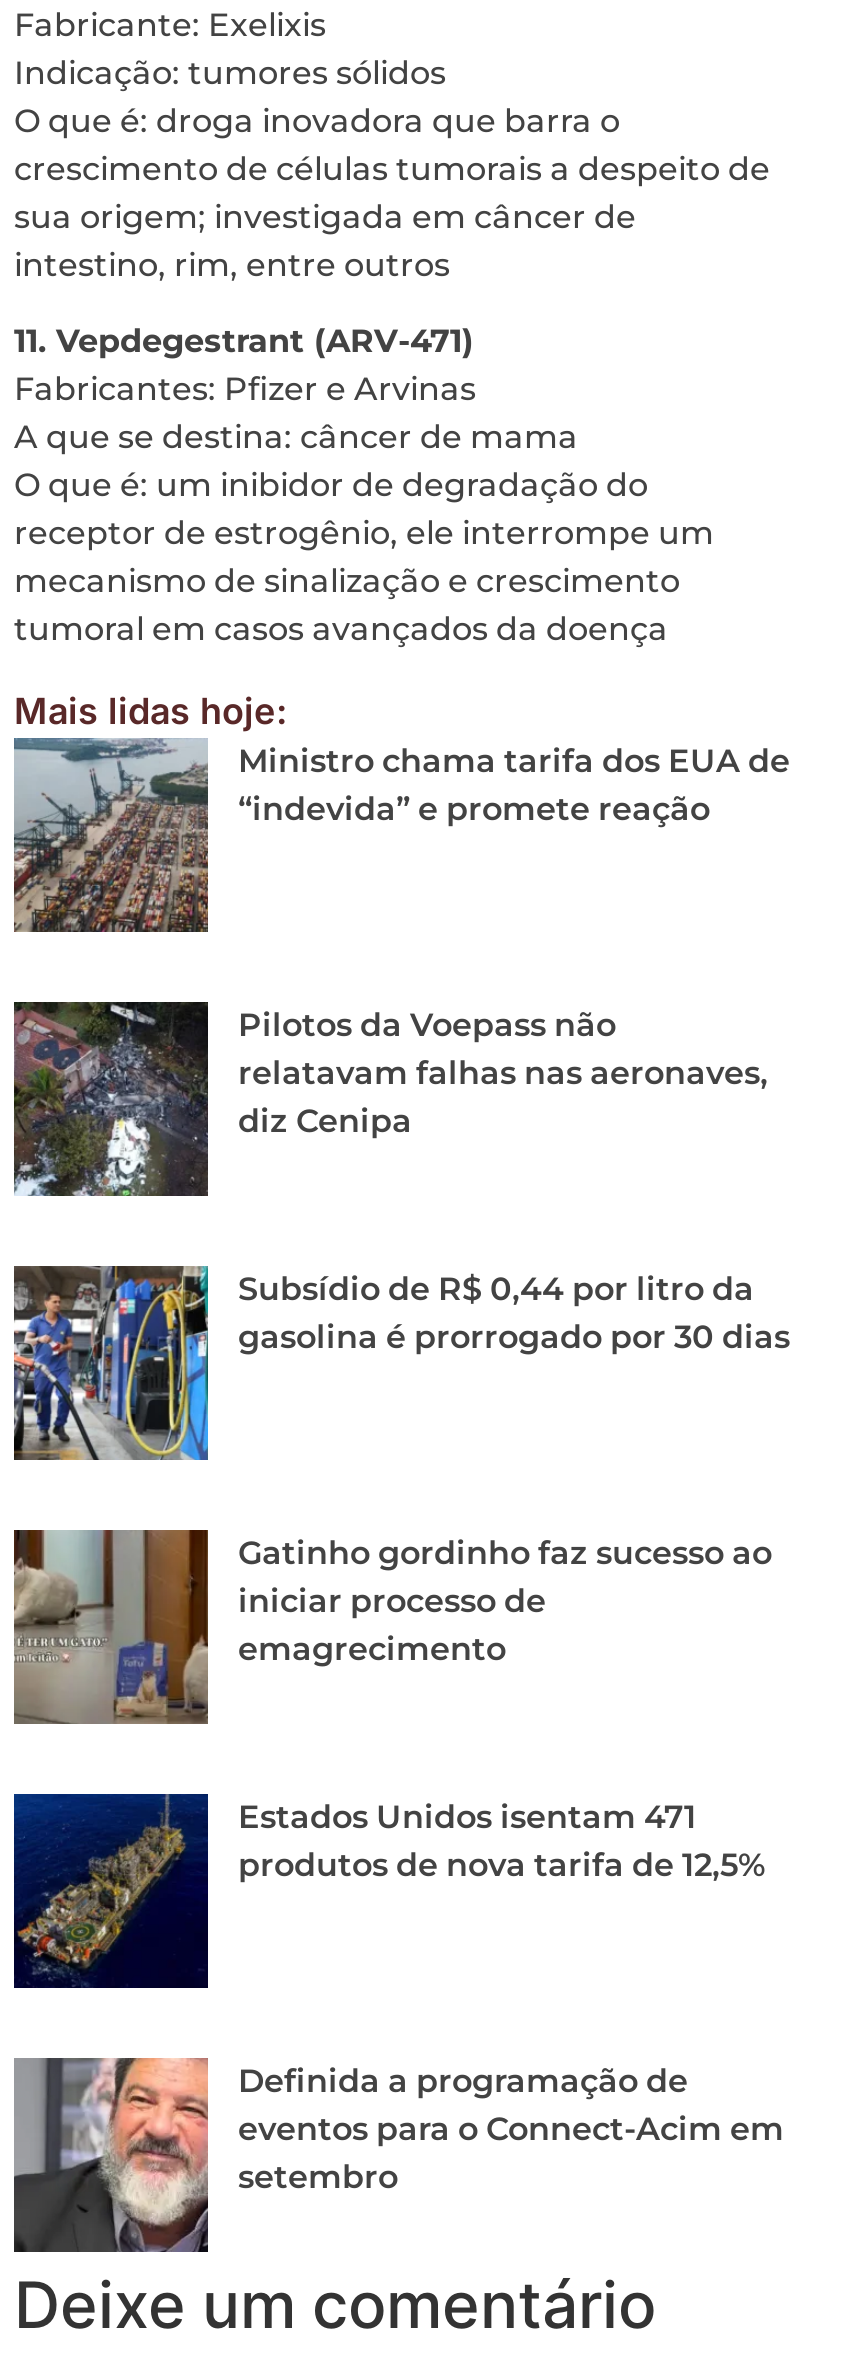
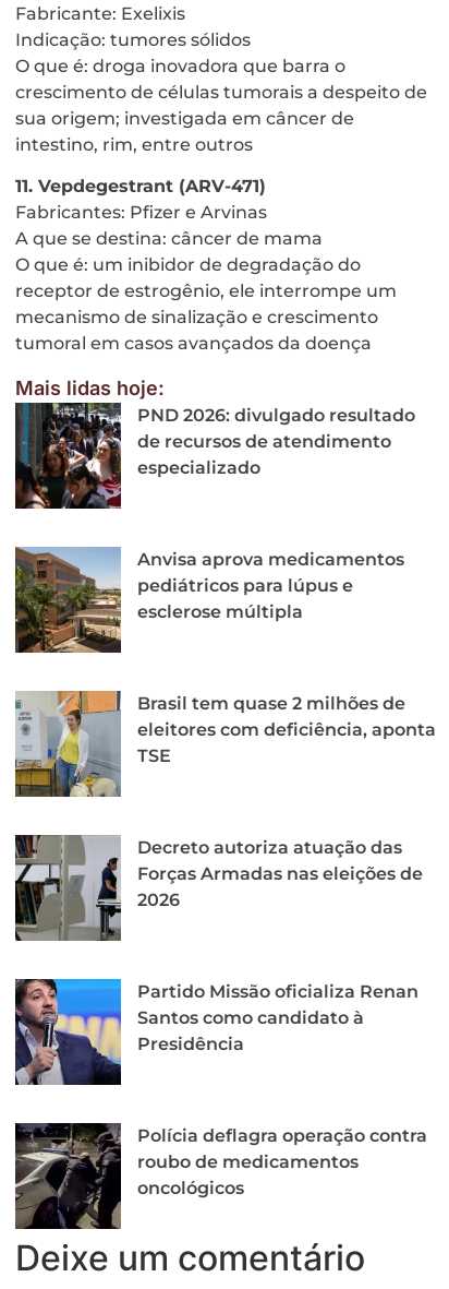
[12,736,790,934] [image] | Ministro chama tarifa dos EUA de | “indevida” e promete reação -> [14,402,415,509] [image] | PND 2026: divulgado resultado | de recursos de atendimento | especializado
[12,1000,768,1198] [image] | Pilotos da Voepass não | relatavam falhas nas aeronaves, | diz Cenipa -> [14,547,404,654] [image] | Anvisa aprova medicamentos | pediátricos para lúpus e | esclerose múltipla
[12,1264,790,1462] [image] | Subsídio de R$ 0,44 por litro da | gasolina é prorrogado por 30 dias -> [14,690,436,798] [image] | Brasil tem quase 2 milhões de | eleitores com deficiência, aponta | TSE
[12,1528,772,1724] [image] | Gatinho gordinho faz sucesso ao | iniciar processo de | emagrecimento -> [15,835,423,941] [image] | Decreto autoriza atuação das | Forças Armadas nas eleições de | 2026
[12,1792,766,1988] [image] | Estados Unidos isentam 471 | produtos de nova tarifa de 12,5% -> [14,978,418,1086] [image] | Partido Missão oficializa Renan | Santos como candidato à | Presidência
[16,2056,784,2254] [image] | Definida a programação de | eventos para o Connect-Acim em | setembro -> [15,1122,427,1230] [image] | Polícia deflagra operação contra | roubo de medicamentos | oncológicos

